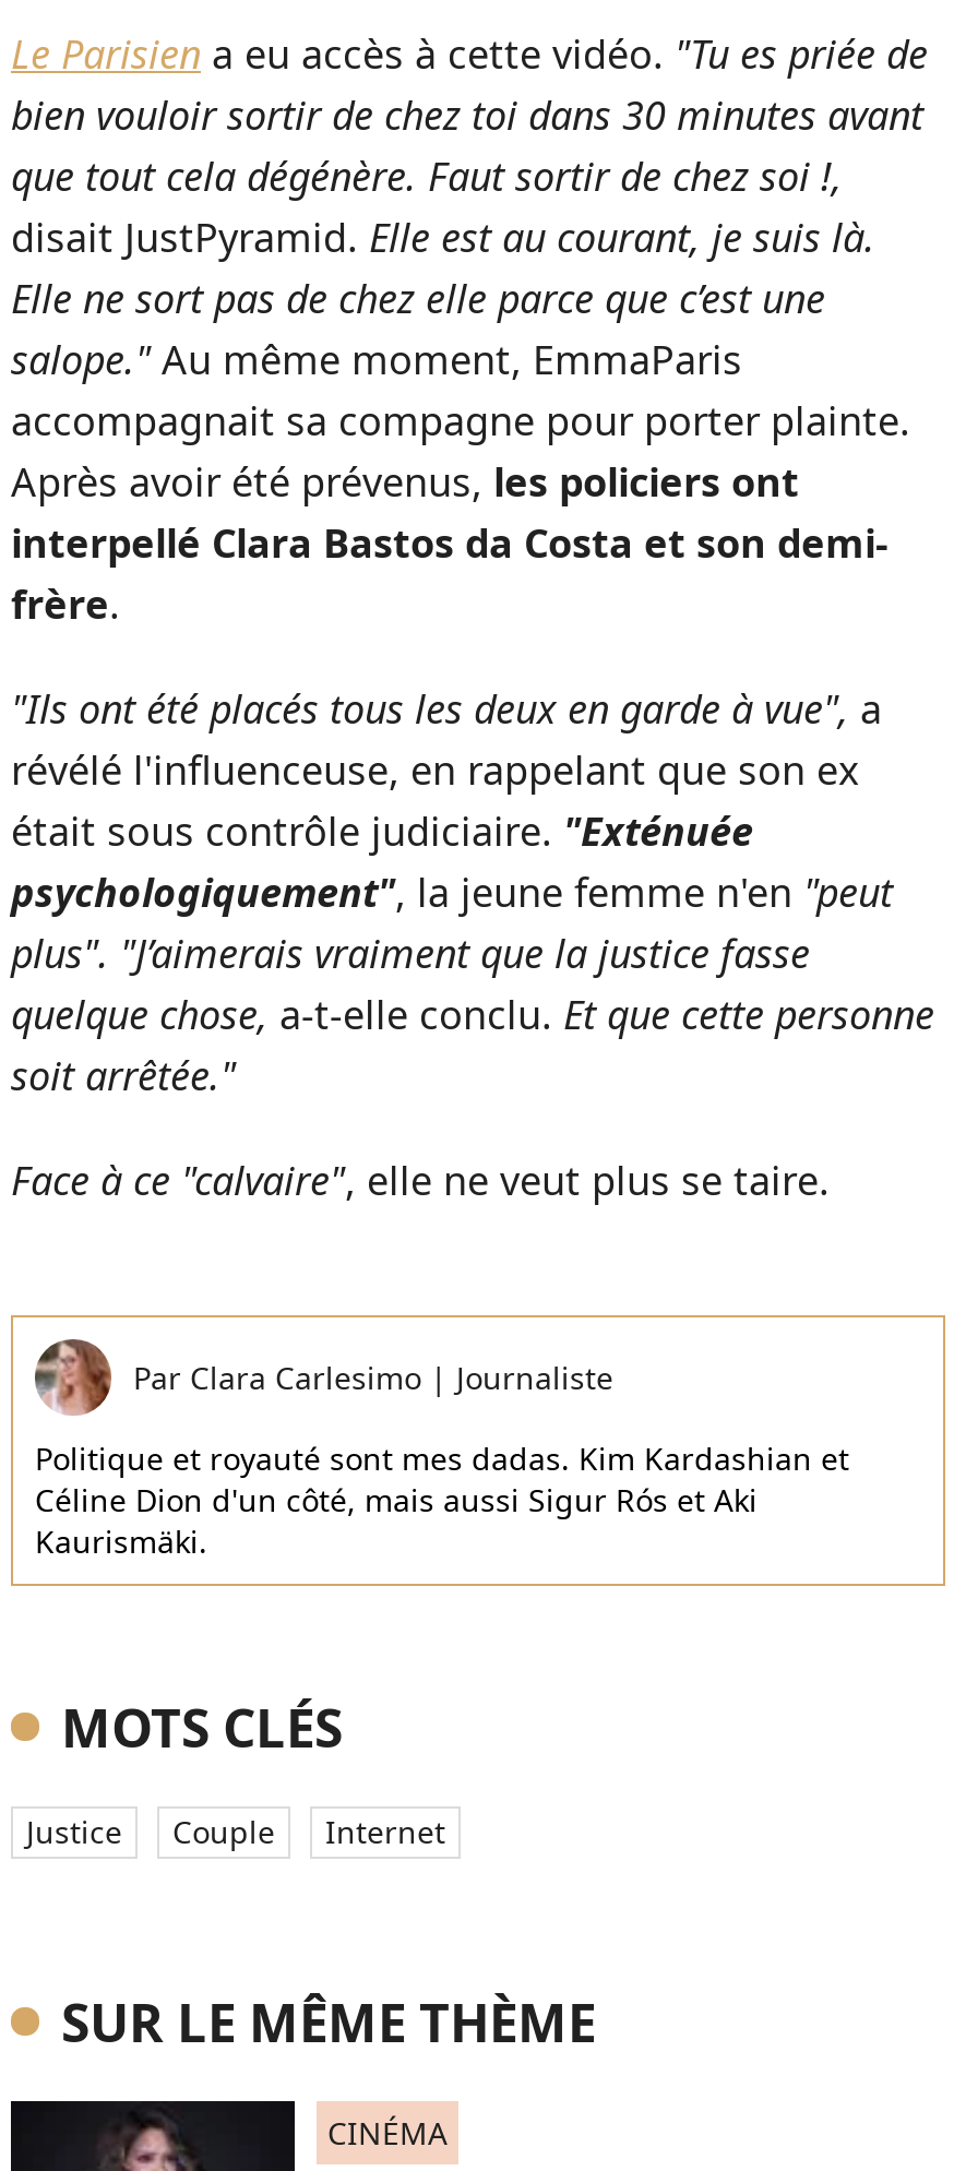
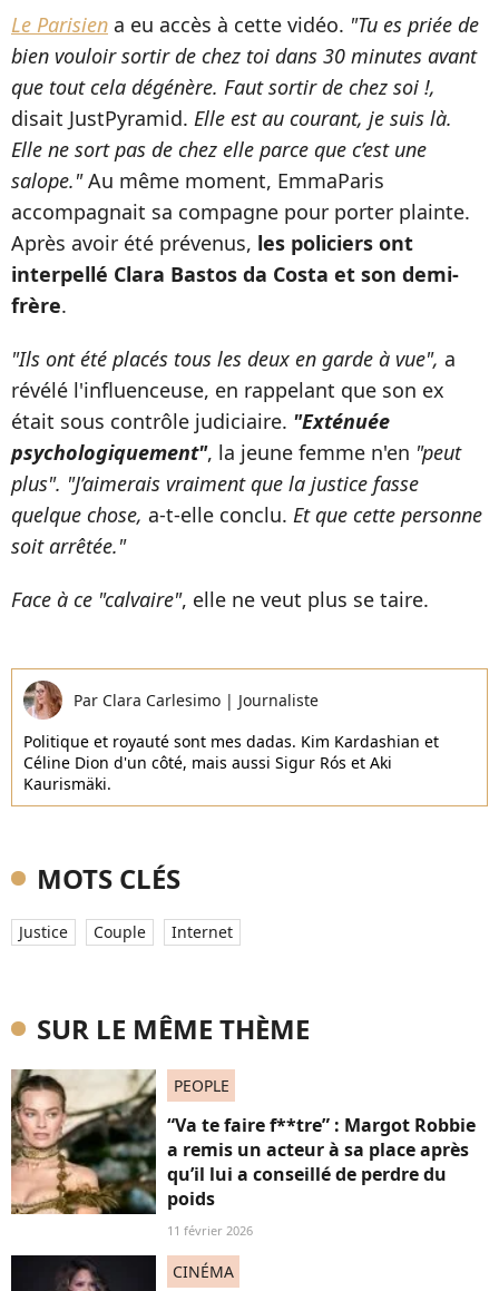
none -> [10,1068,476,1239] [image] | PEOPLE | “Va te faire f**tre” : Margot Robbie | a remis un acteur à sa place après | qu’il lui a conseillé de perdre du | poids | 11 février 2026

